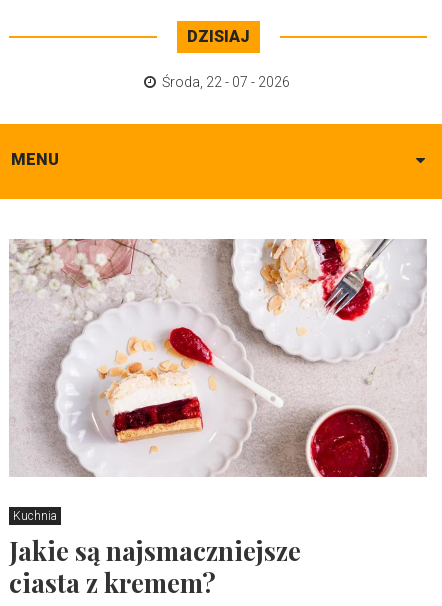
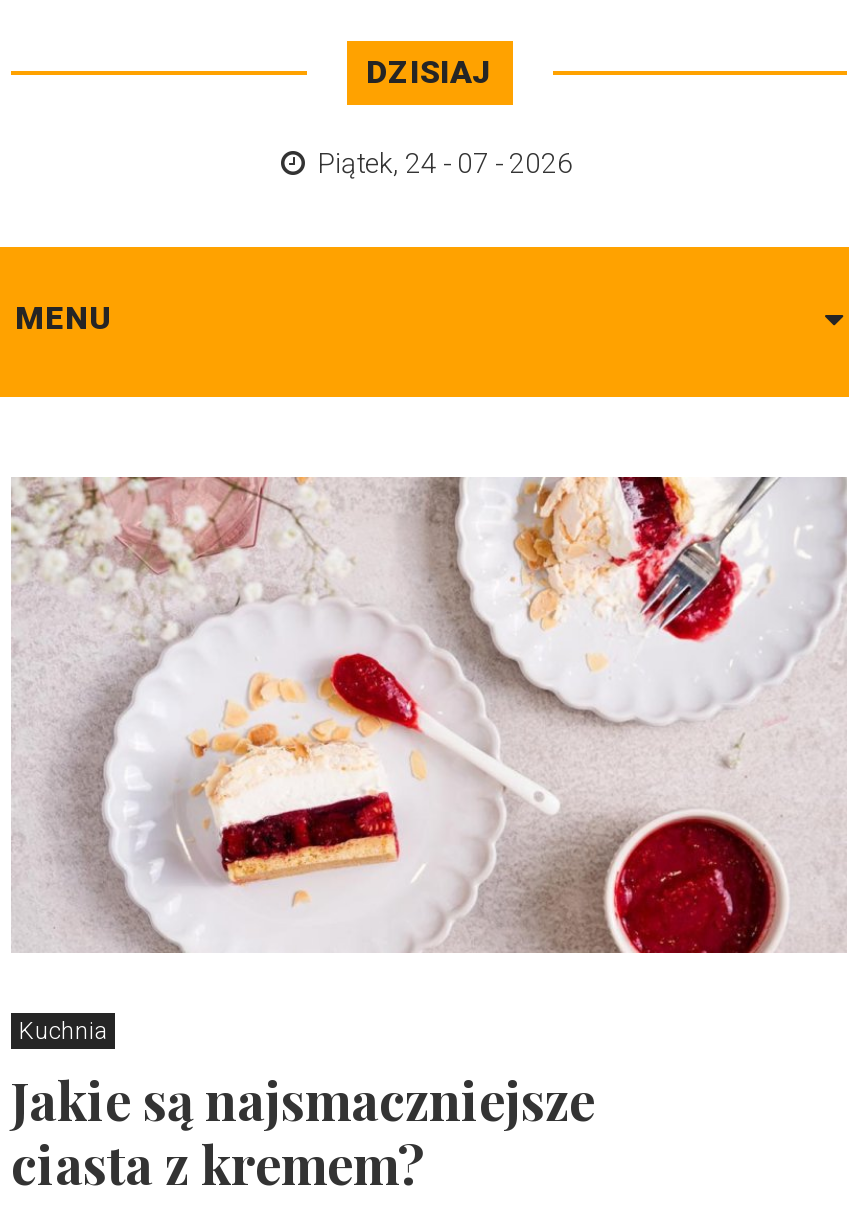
[162,74,290,90] Środa, 22 - 07 - 2026 -> [317,147,573,179] Piątek, 24 - 07 - 2026

